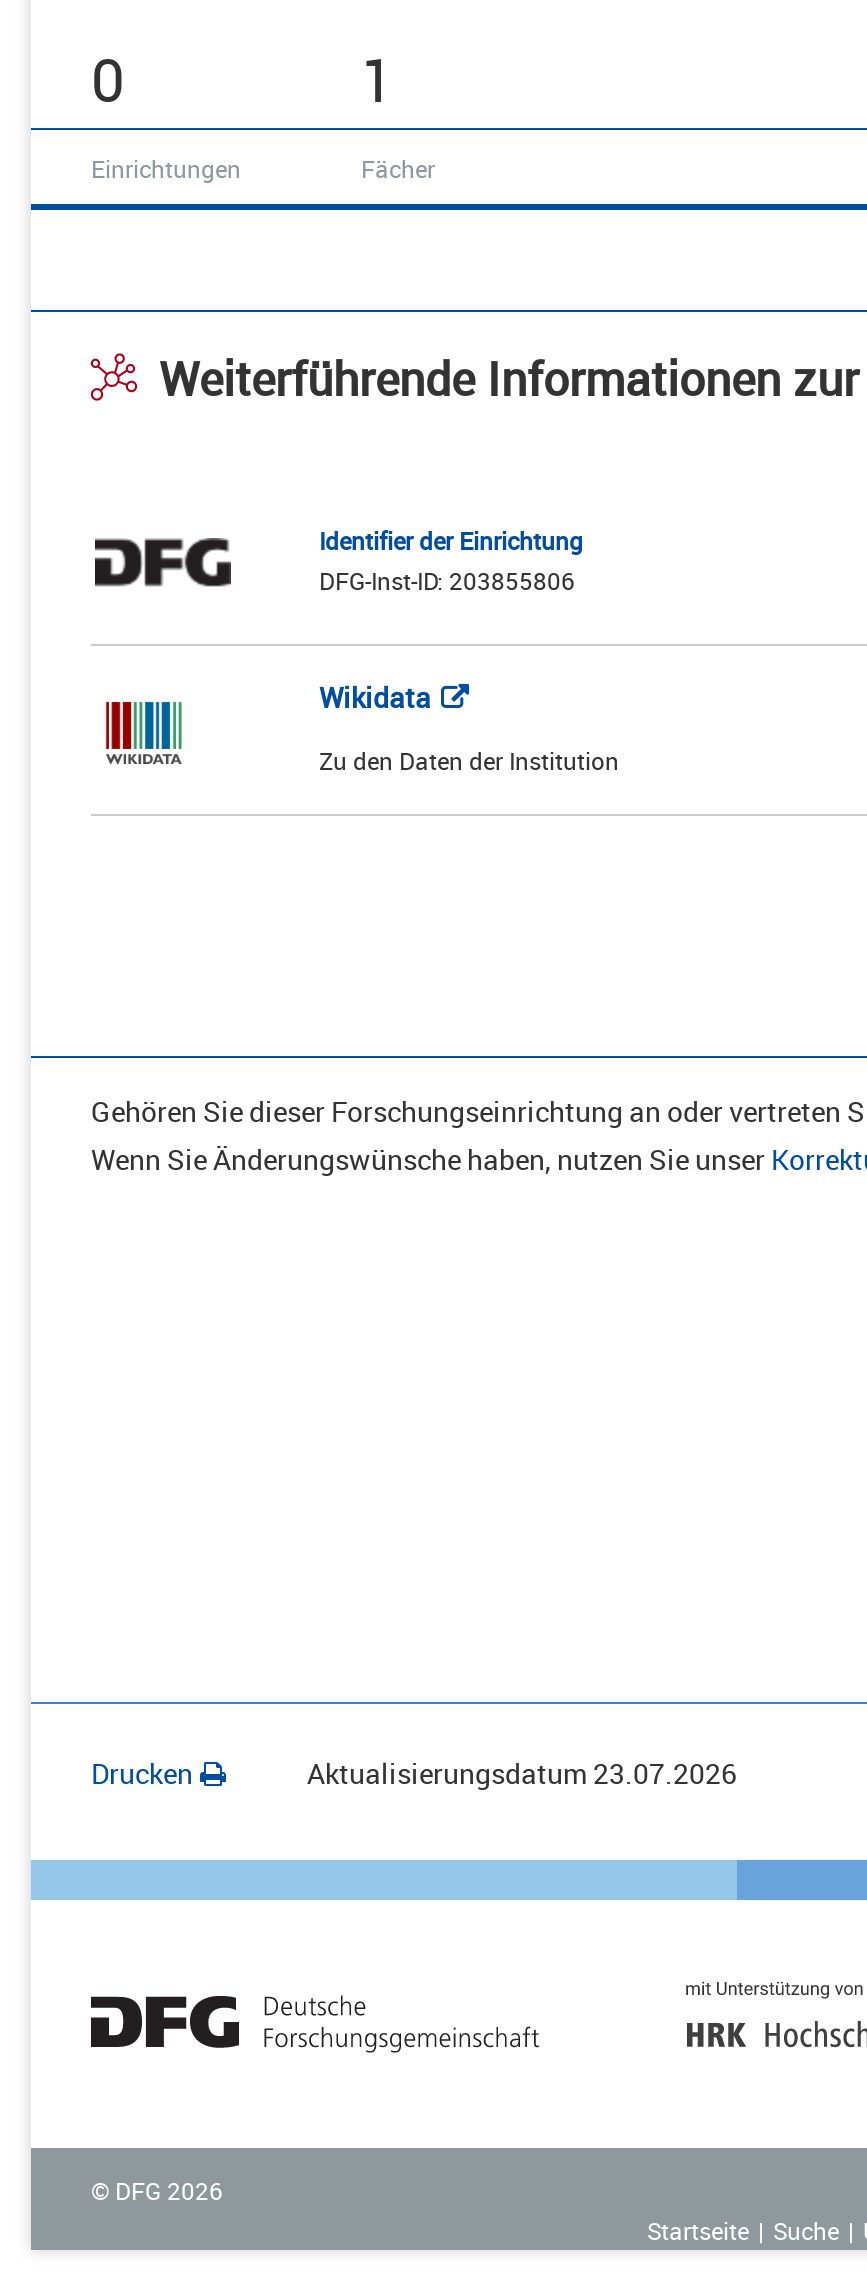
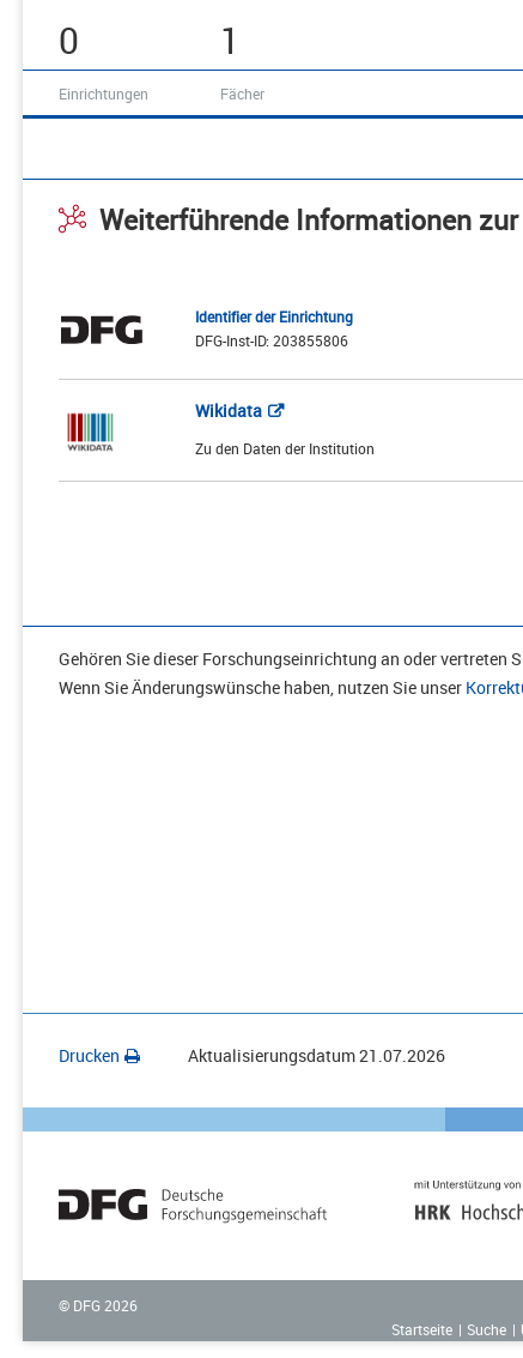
[307,1754,737,1792] Aktualisierungsdatum 23.07.2026 -> [188,1044,445,1067] Aktualisierungsdatum 21.07.2026

